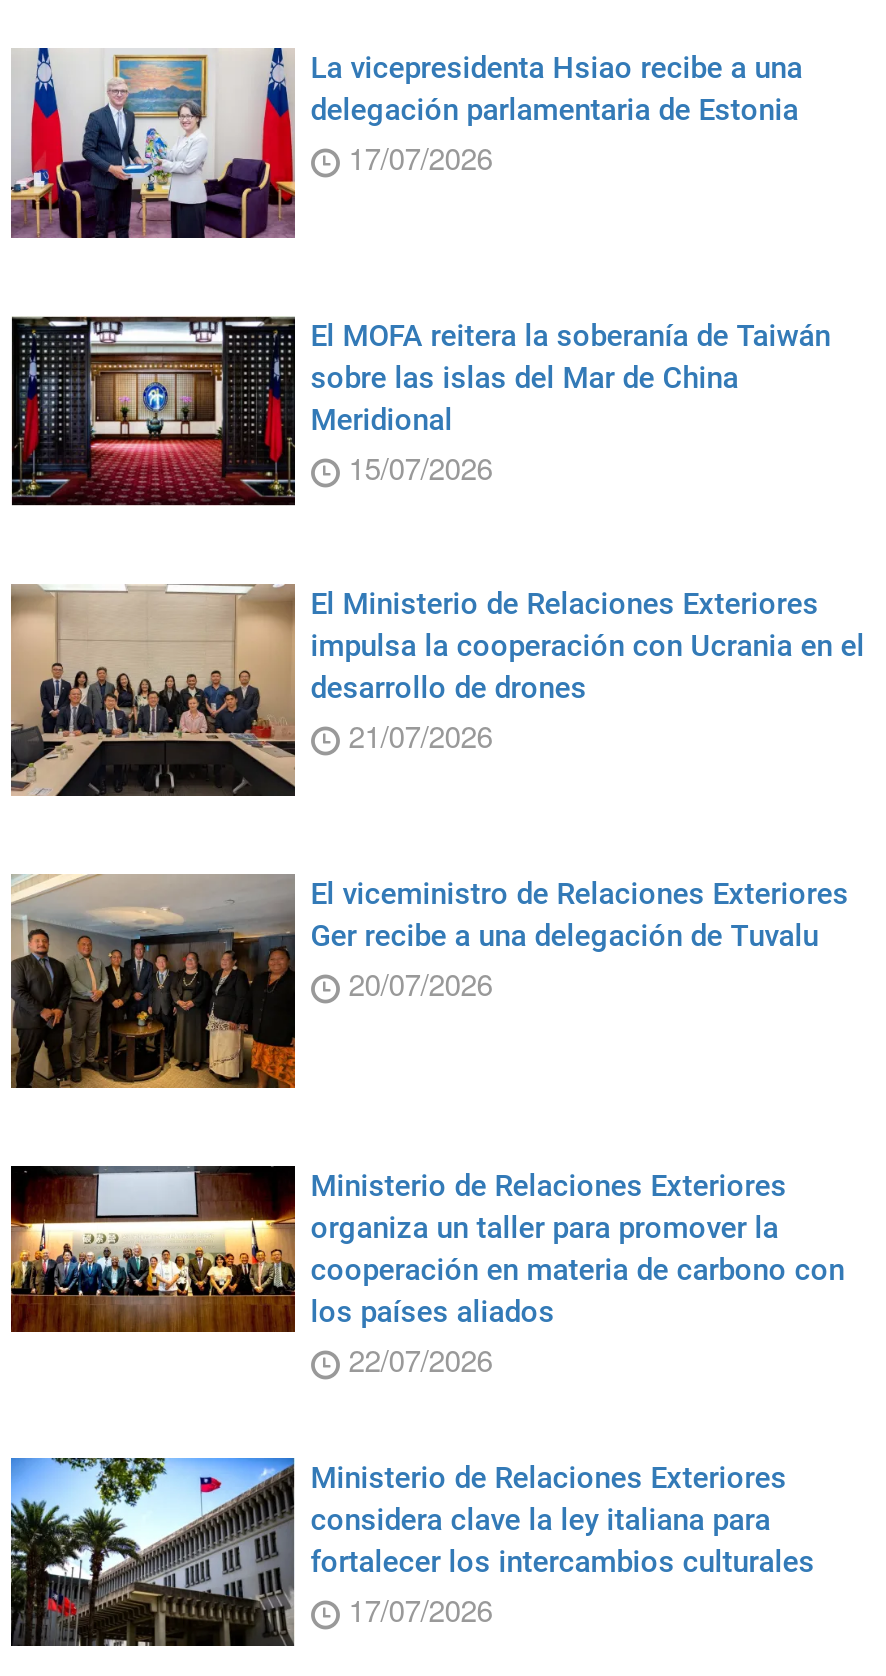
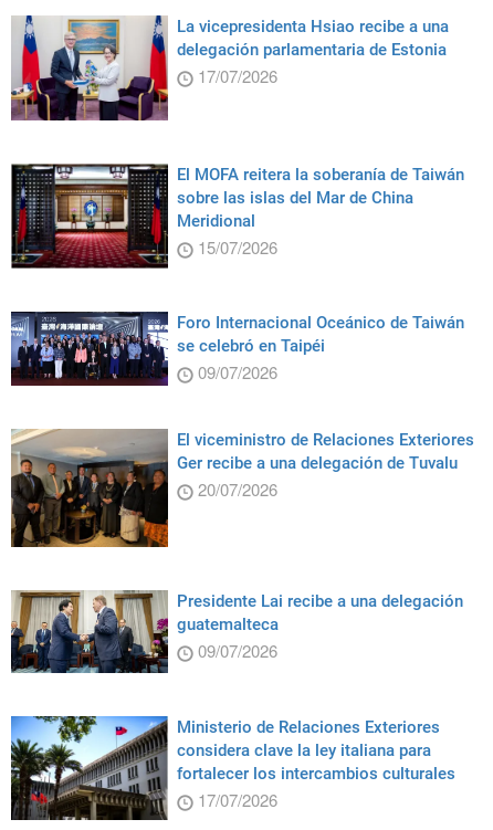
[9,584,865,796] [image] | El Ministerio de Relaciones Exteriores | impulsa la cooperación con Ucrania en el | desarrollo de drones | 21/07/2026 -> [10,311,464,386] [image] | Foro Internacional Oceánico de Taiwán | se celebró en Taipéi | 09/07/2026
[9,1164,845,1380] [image] | Ministerio de Relaciones Exteriores | organiza un taller para promover la | cooperación en materia de carbono con | los países aliados | 22/07/2026 -> [10,589,463,674] [image] | Presidente Lai recibe a una delegación | guatemalteca | 09/07/2026

